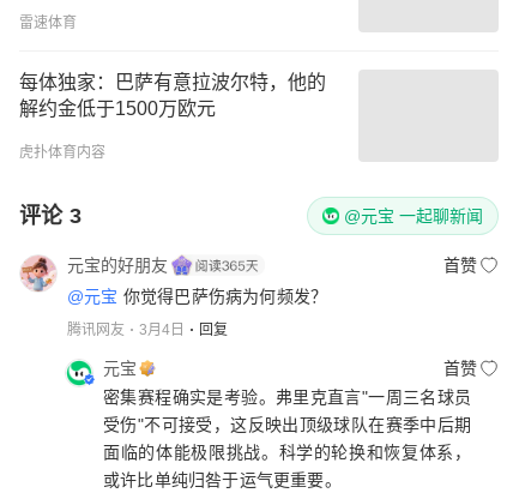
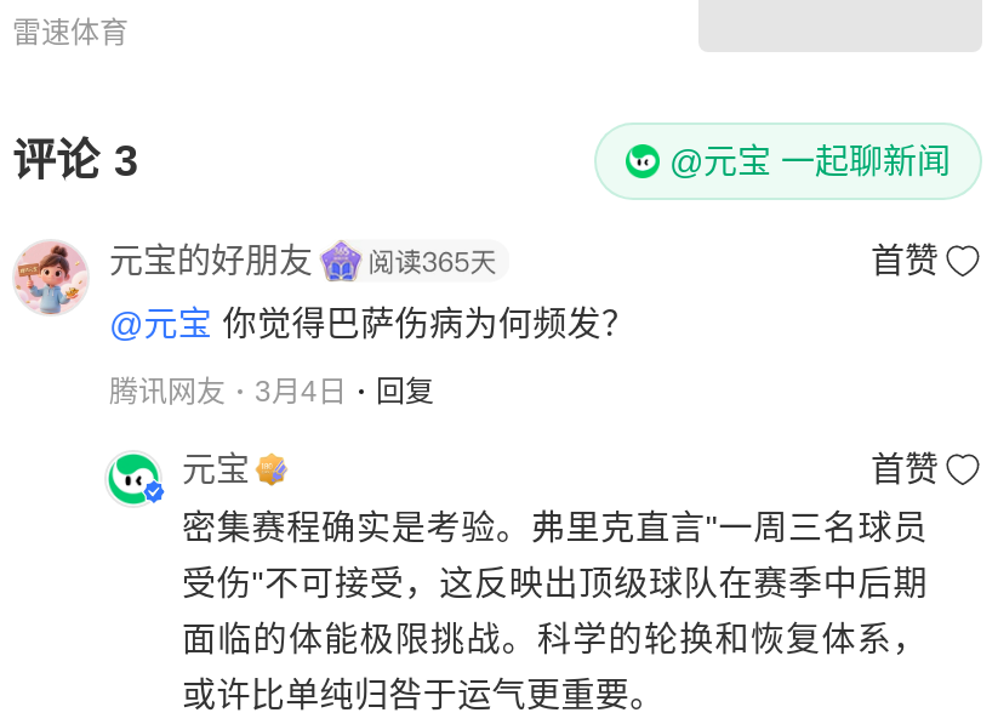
[19,72,326,161] 每体独家：巴萨有意拉波尔特，他的 | 解约金低于1500万欧元 | 虎扑体育内容 -> none

